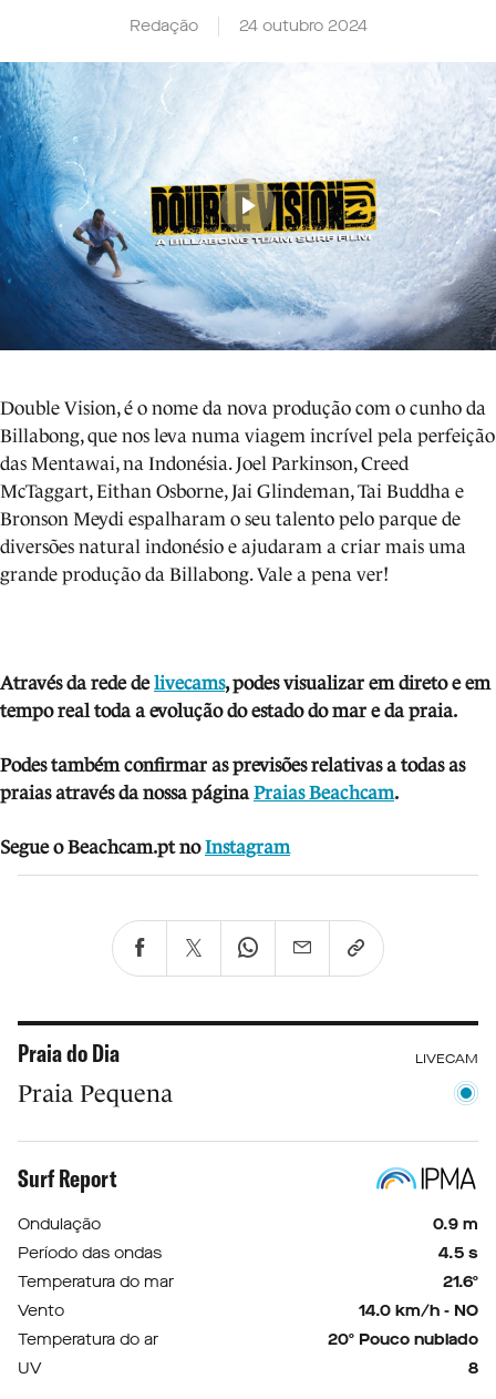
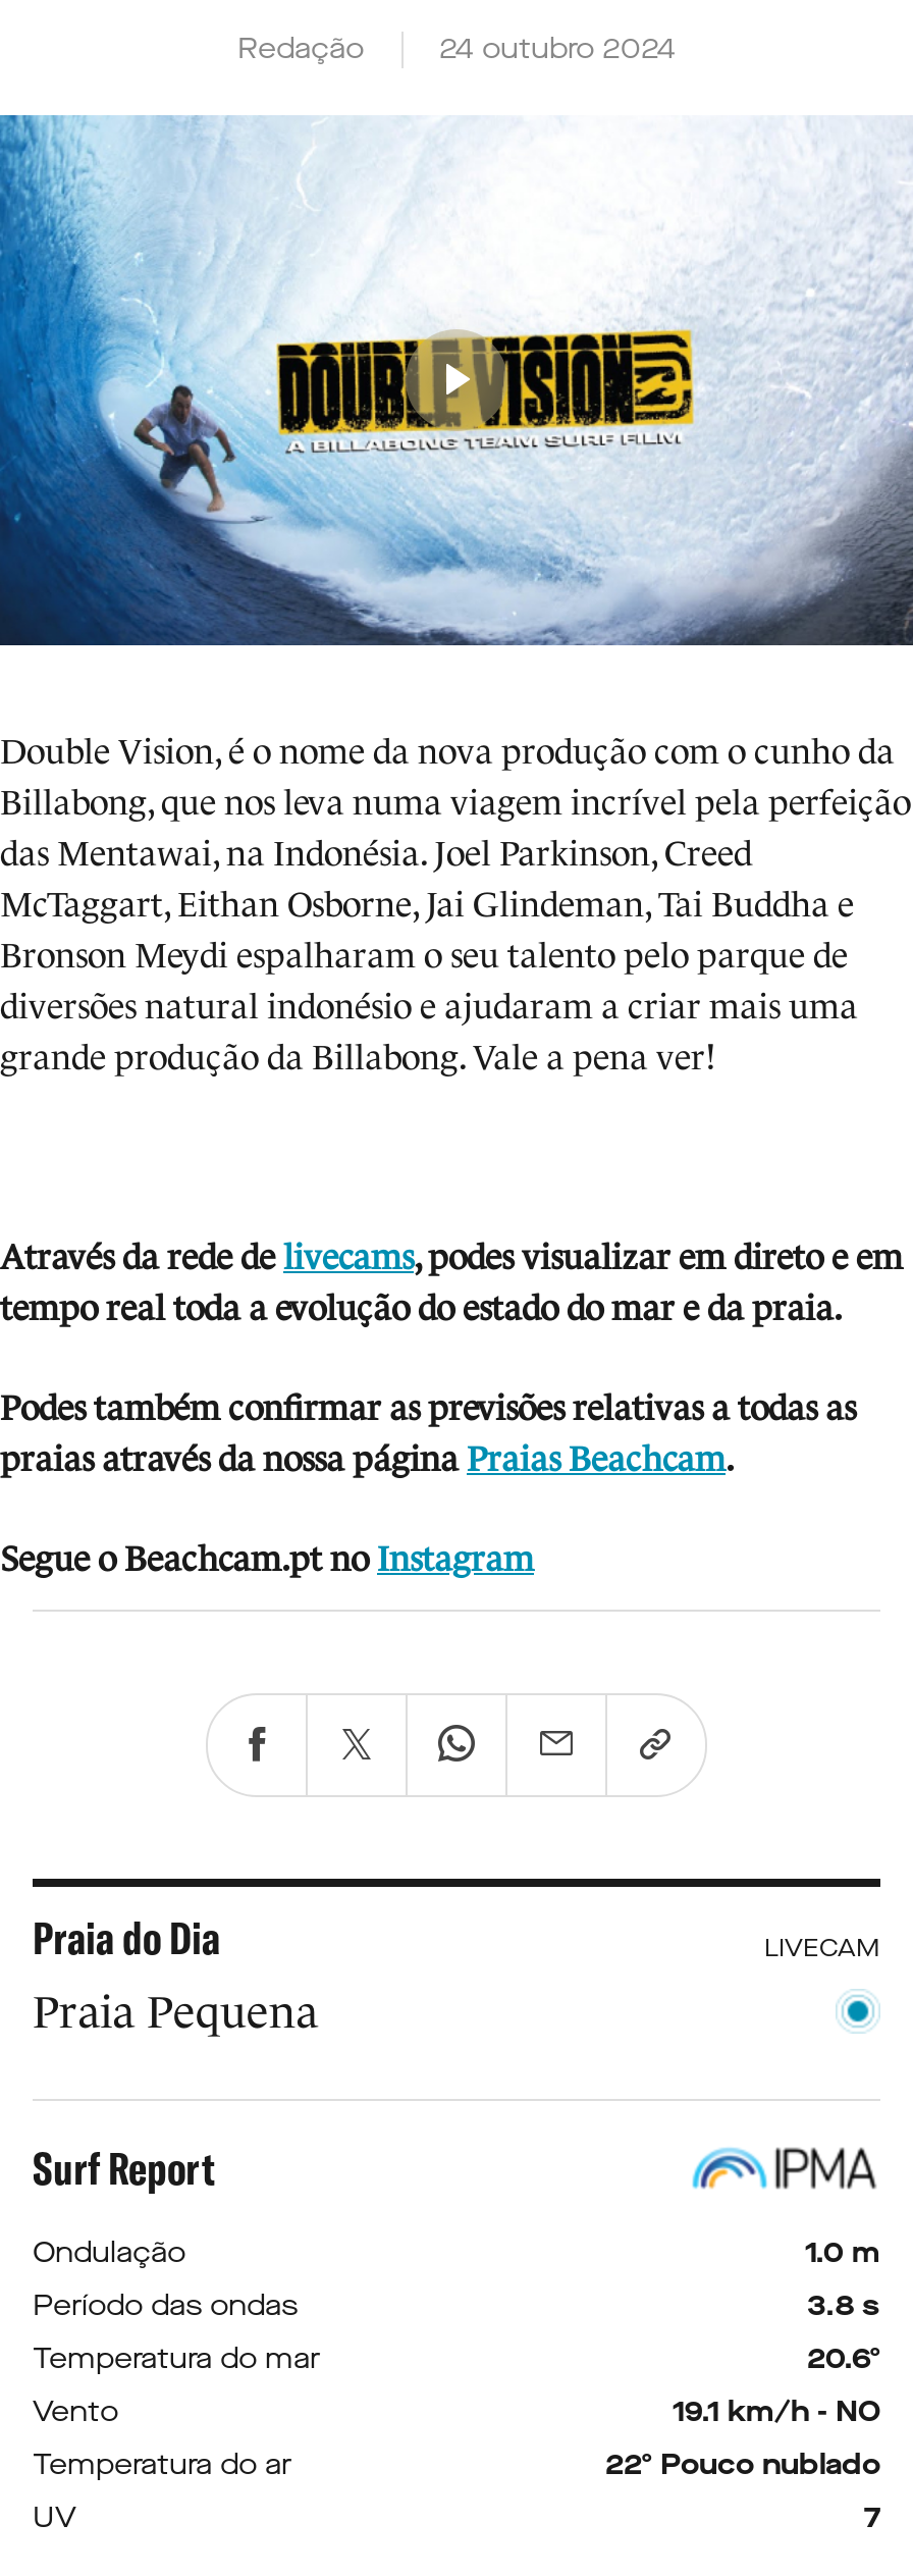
[433,1214,478,1235] 0.9 m -> [805,2233,880,2272] 1.0 m
[438,1242,478,1263] 4.5 s -> [807,2286,880,2325] 3.8 s
[443,1271,478,1292] 21.6º -> [807,2339,880,2378] 20.6º
[359,1300,478,1321] 14.0 km/h - NO -> [673,2392,880,2431] 19.1 km/h - NO
[328,1329,478,1350] 20º Pouco nublado -> [605,2445,880,2484] 22º Pouco nublado
[468,1358,478,1379] 8 -> [864,2498,880,2537] 7

